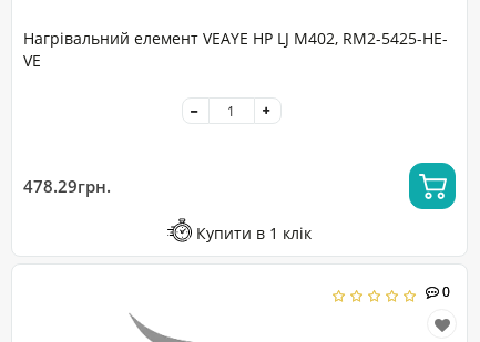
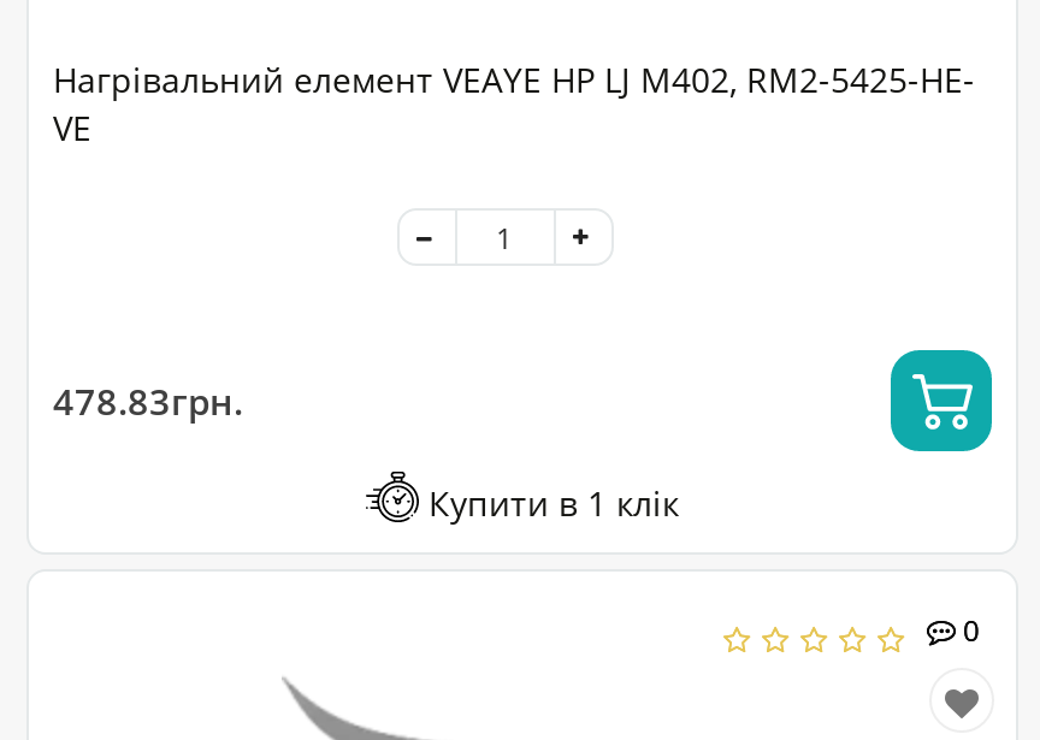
[23,174,111,197] 478.29грн. -> [53,376,243,424] 478.83грн.

